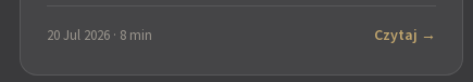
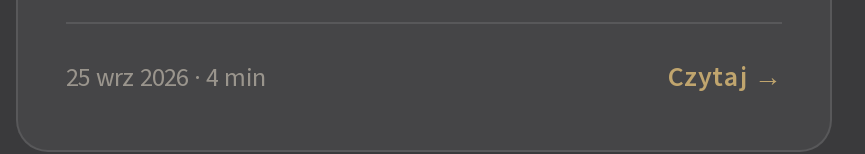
[47,26,152,45] 20 Jul 2026 · 8 min -> [66,60,266,96] 25 wrz 2026 · 4 min

